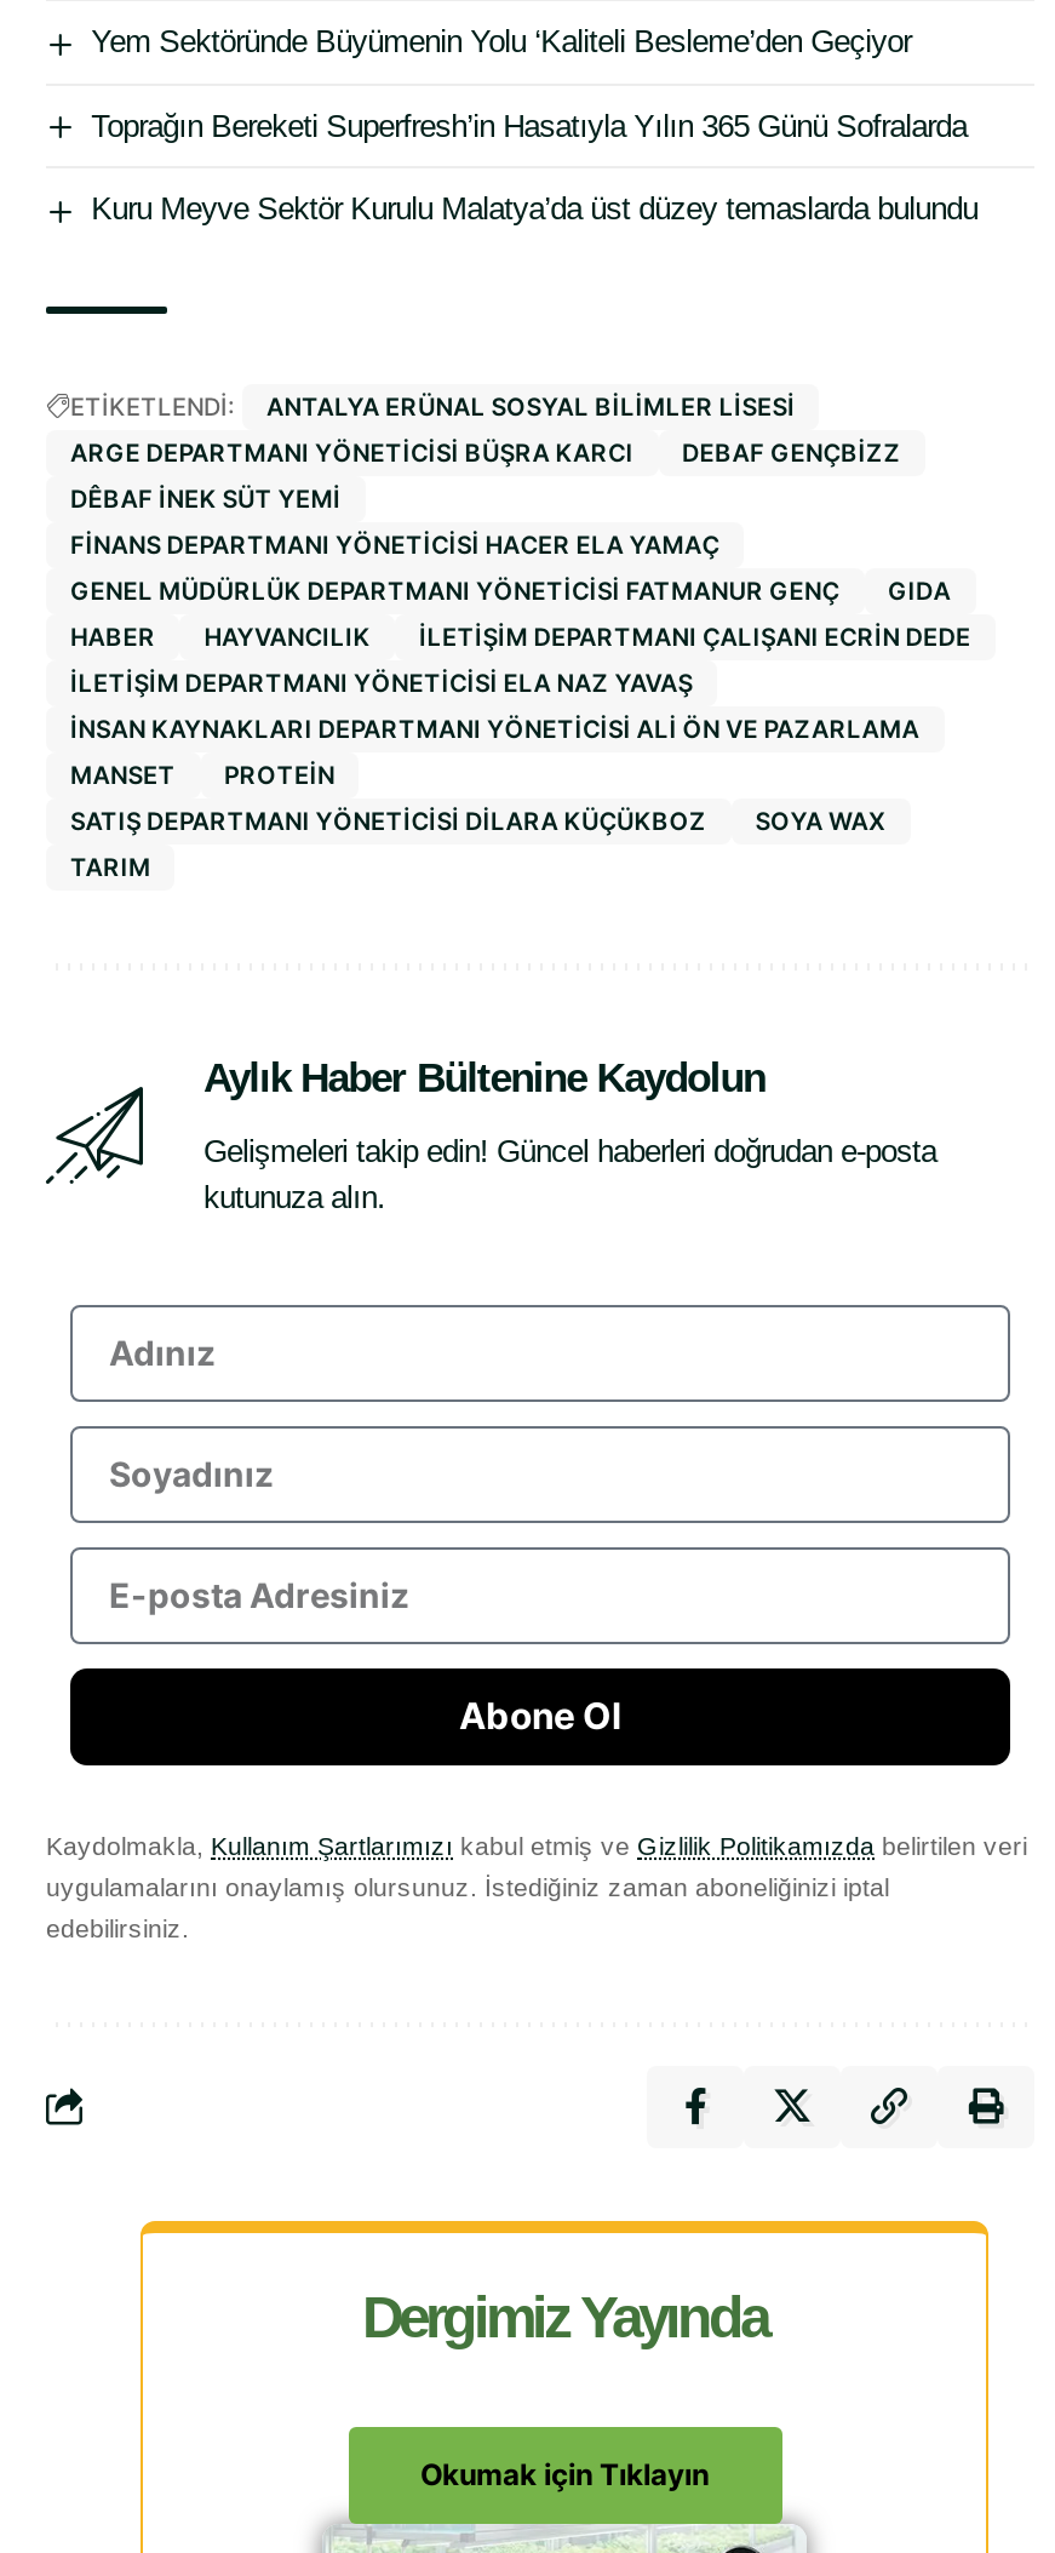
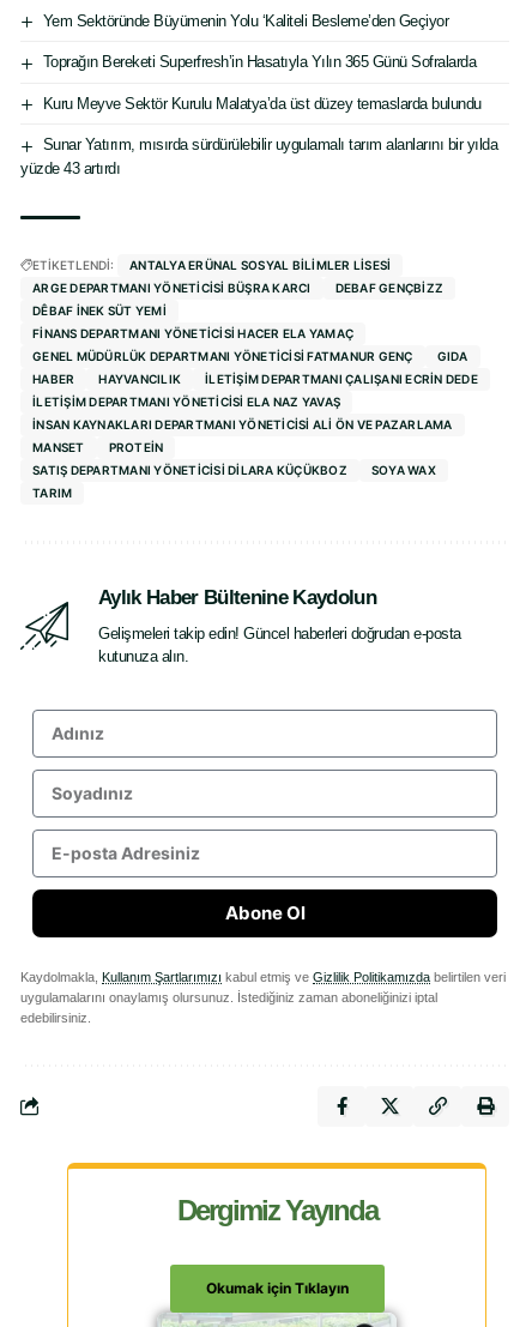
none -> [20,136,497,177] Sunar Yatırım, mısırda sürdürülebilir uygulamalı tarım alanlarını bir yılda | yüzde 43 artırdı

